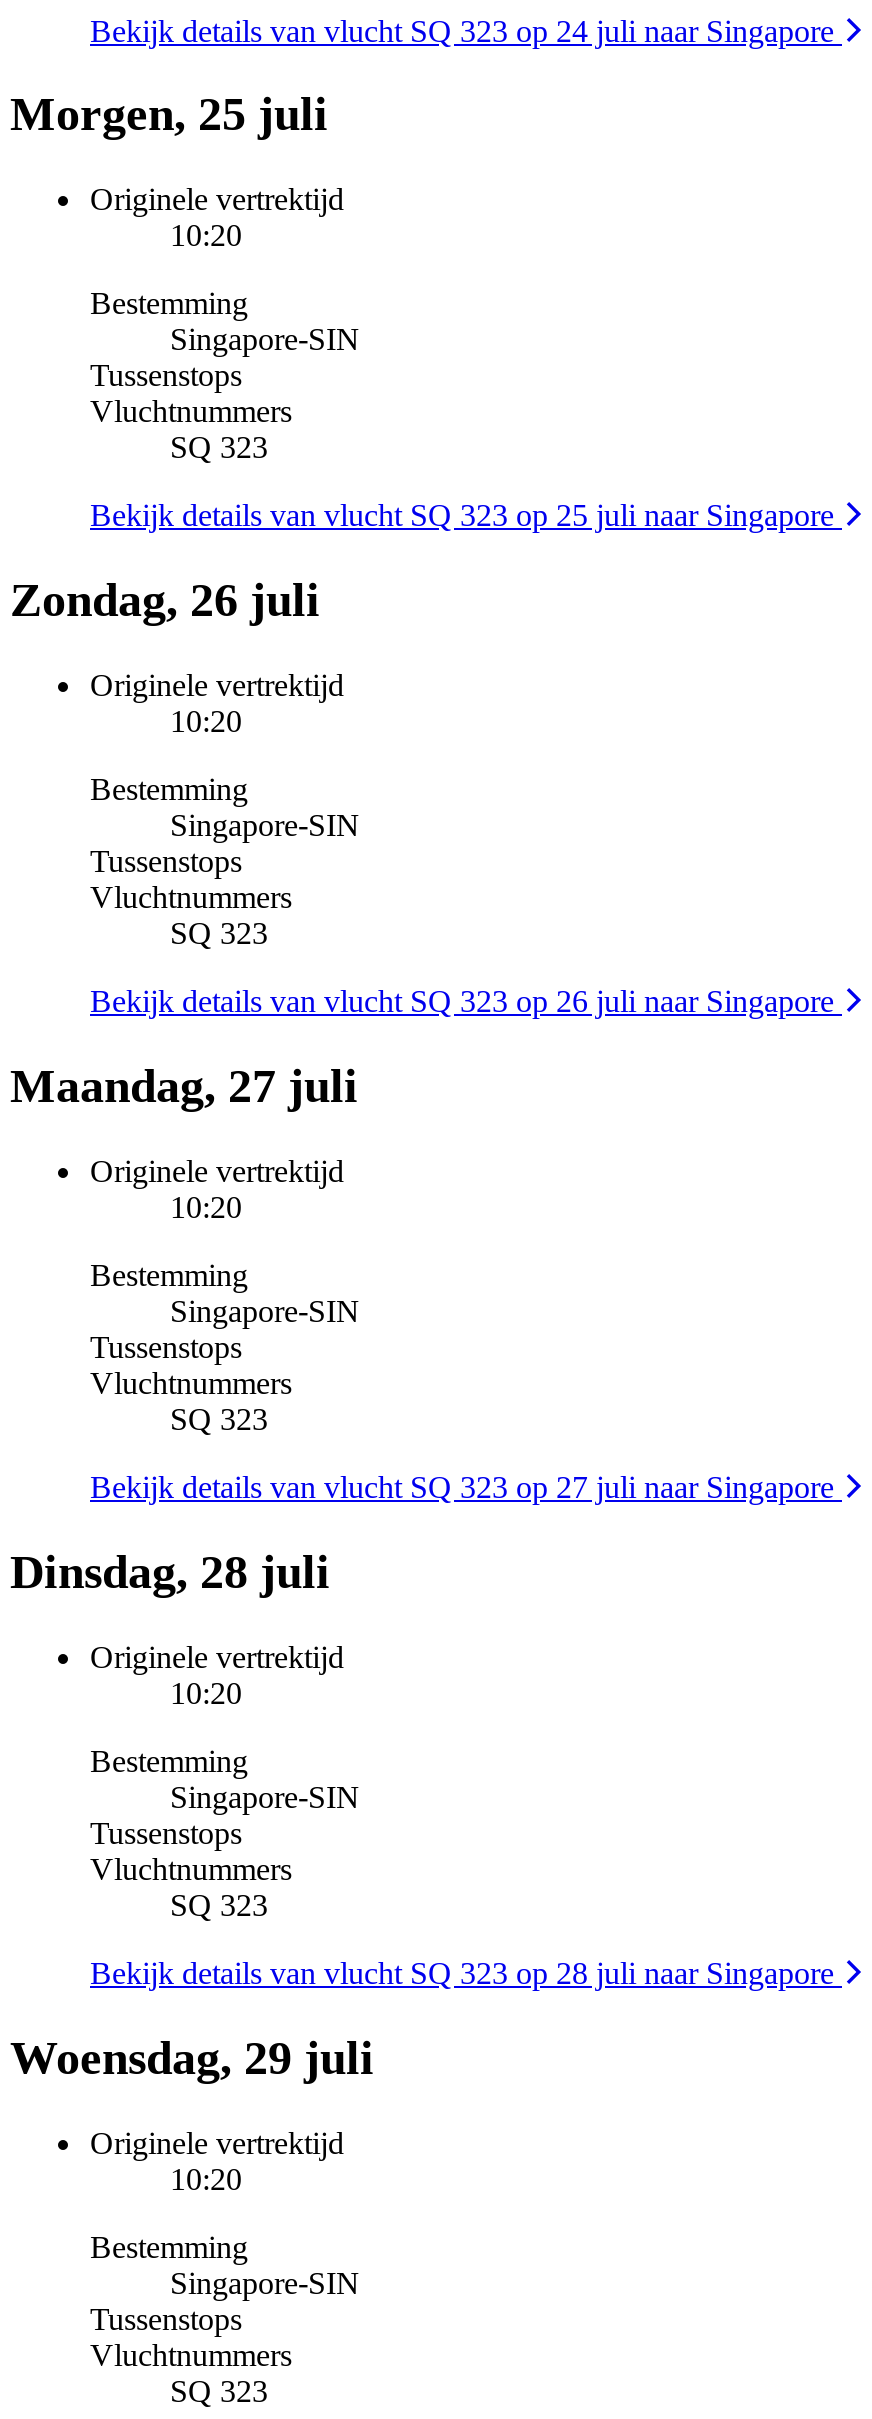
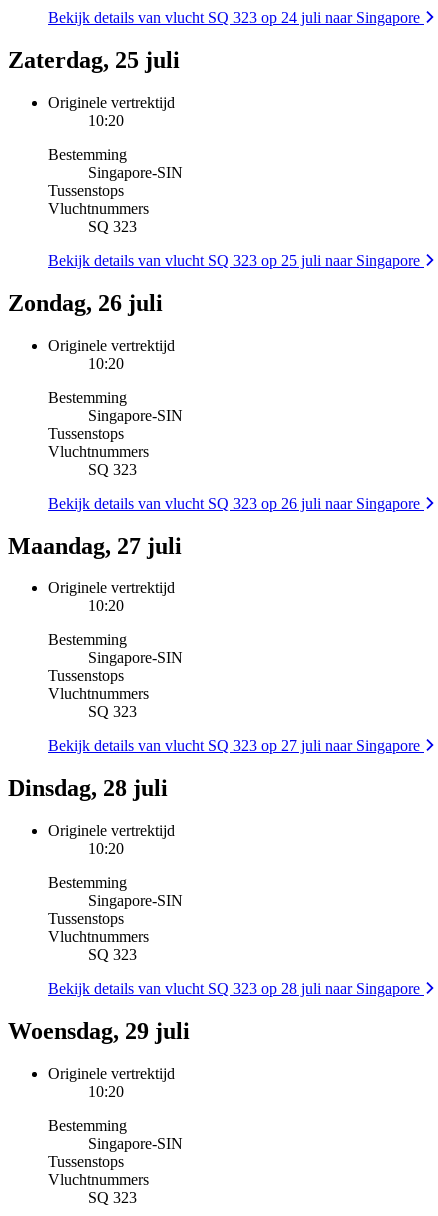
[10,89,328,141] Morgen, 25 juli -> [8,47,180,73] Zaterdag, 25 juli

